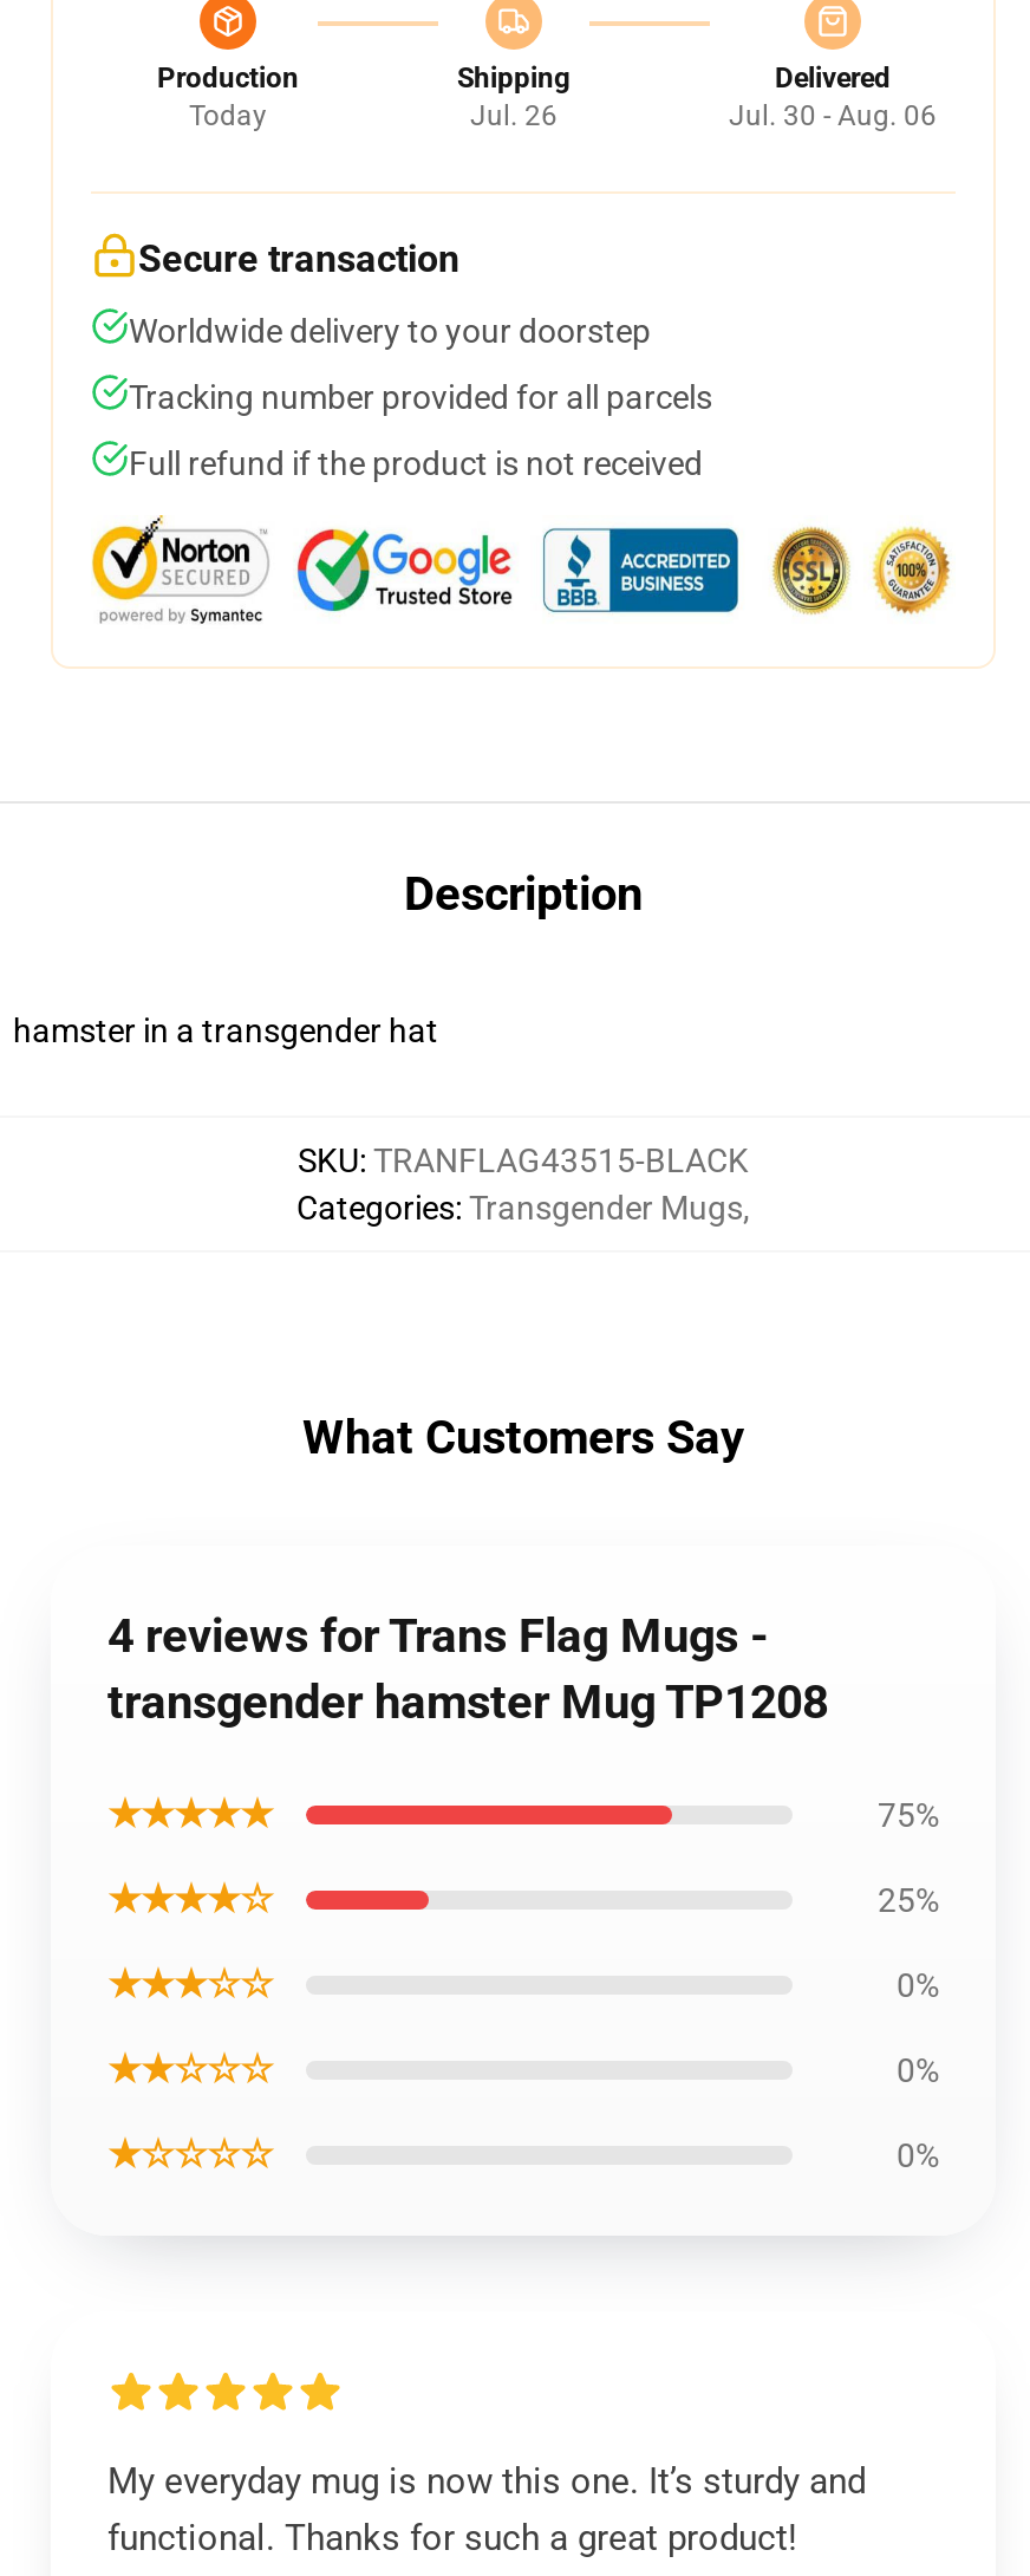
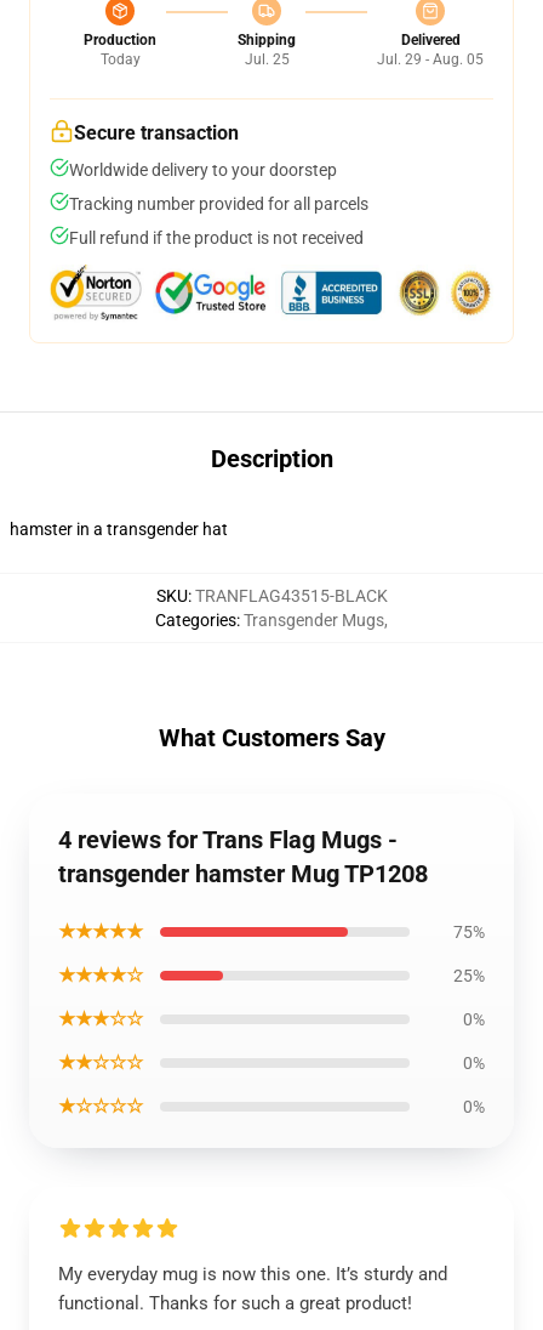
[470,99,558,132] Jul. 26 -> [244,51,289,68] Jul. 25
[729,99,937,132] Jul. 30 - Aug. 06 -> [377,51,484,68] Jul. 29 - Aug. 05

